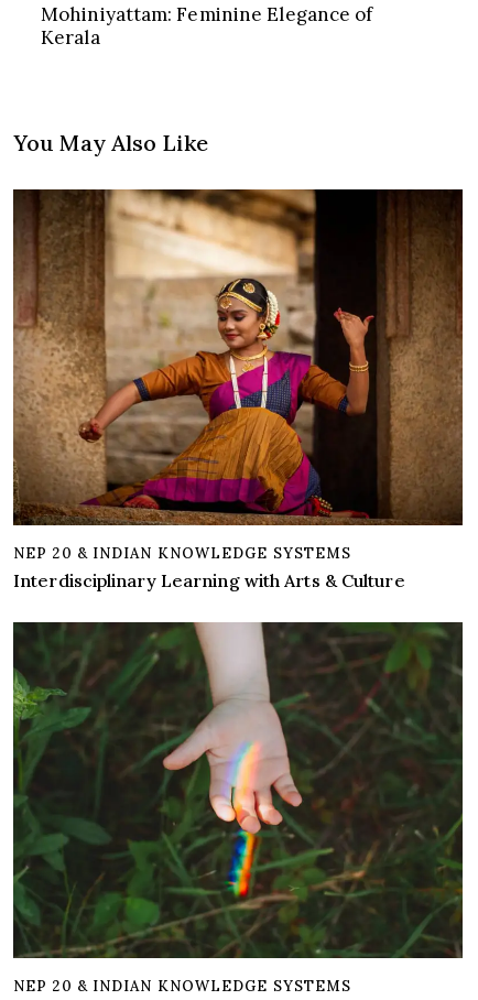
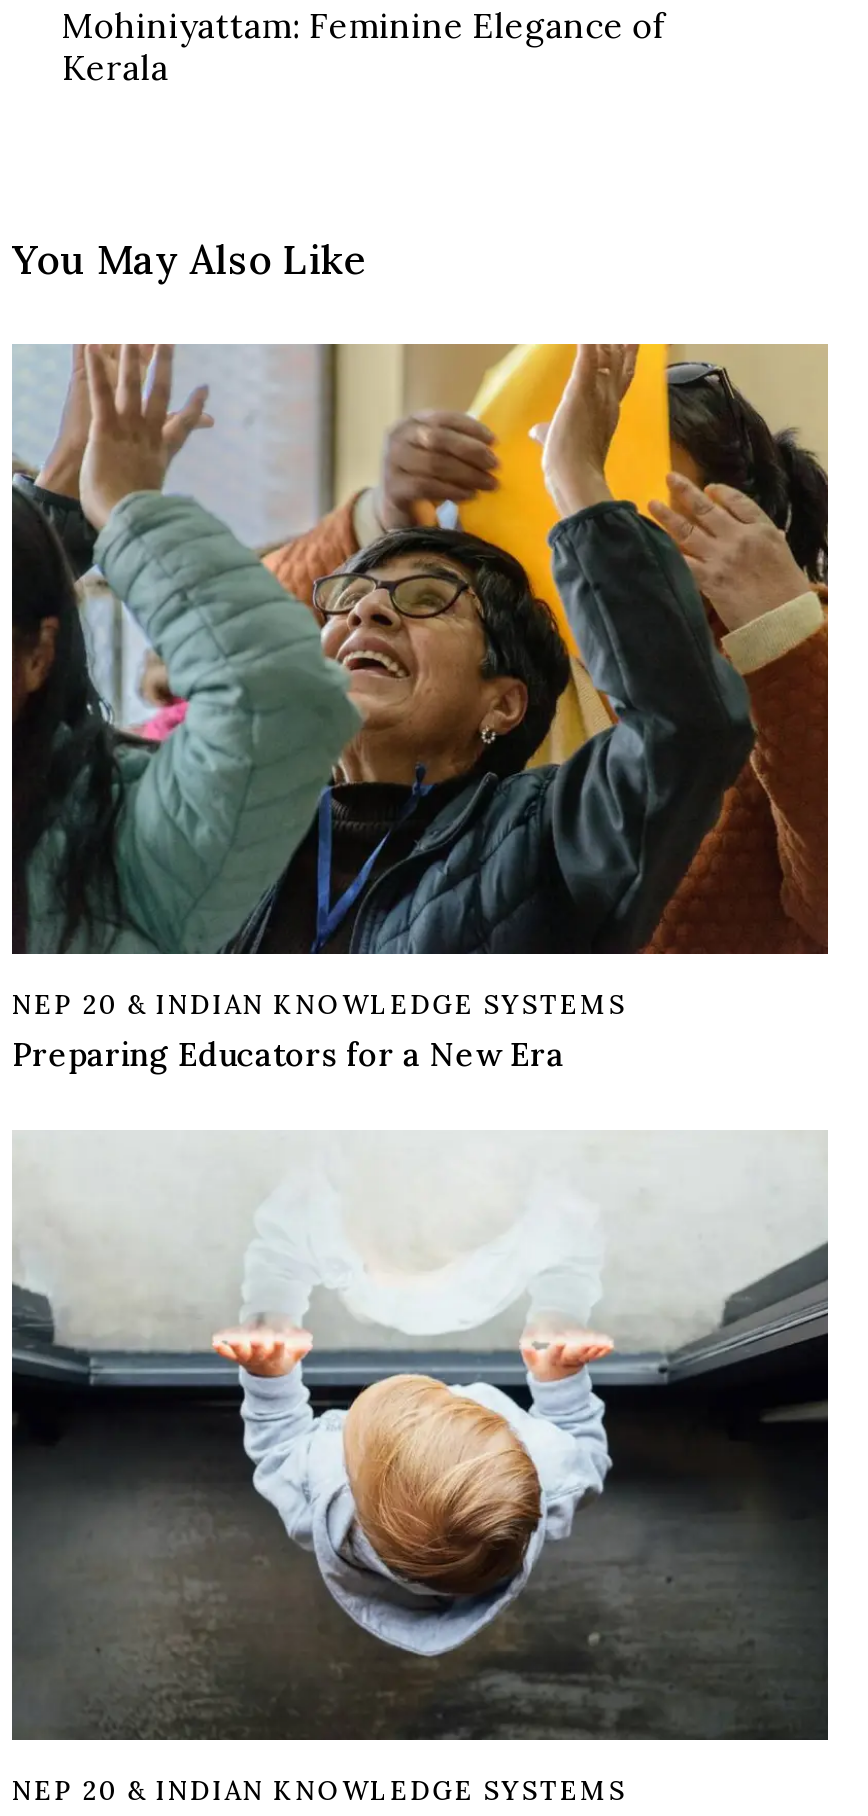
[12,188,463,592] [image] | Interdisciplinary Learning with Arts & Culture -> [10,342,828,1074] [image] | Preparing Educators for a New Era
[12,621,464,958] [image] -> [10,1130,828,1740] [image]

